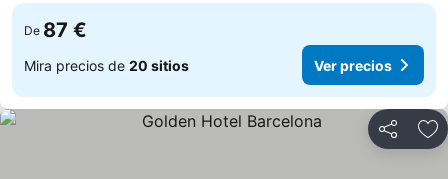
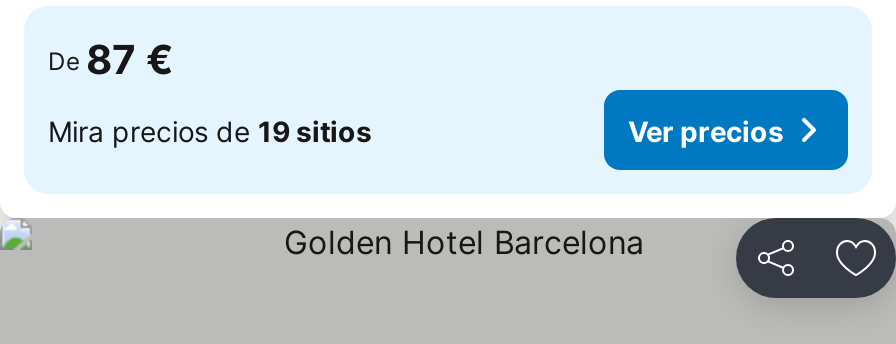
[24,56,189,73] Mira precios de 20 sitios -> [48,113,372,147] Mira precios de 19 sitios

